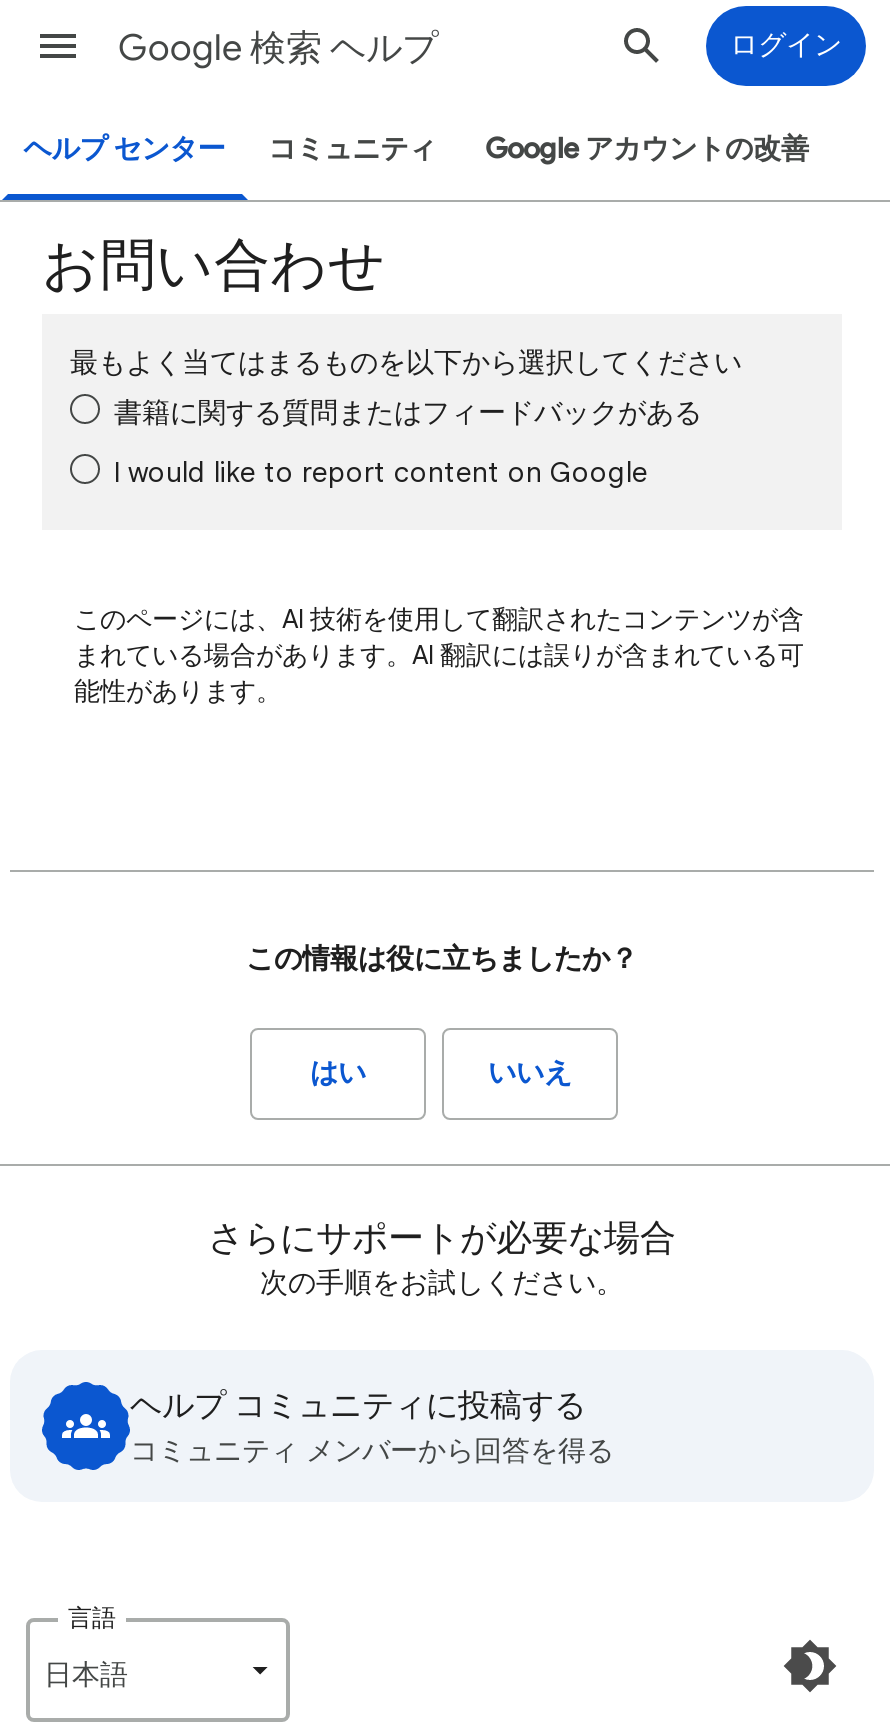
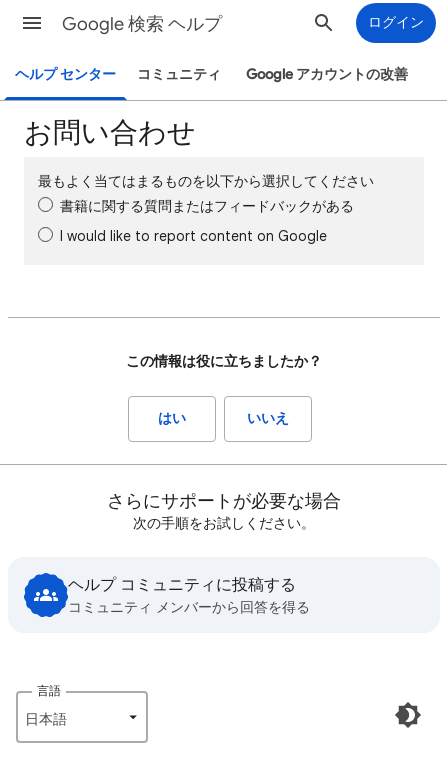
[74,602,804,708] このページには、AI 技術を使用して翻訳されたコンテンツが含 | まれている場合があります。AI 翻訳には誤りが含まれている可 | 能性があります。 -> none

